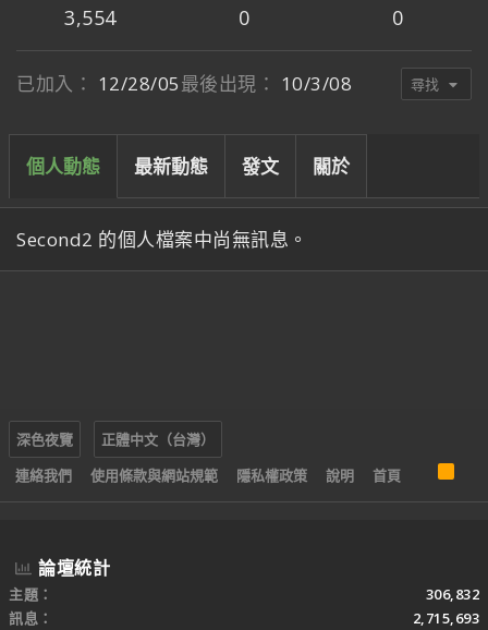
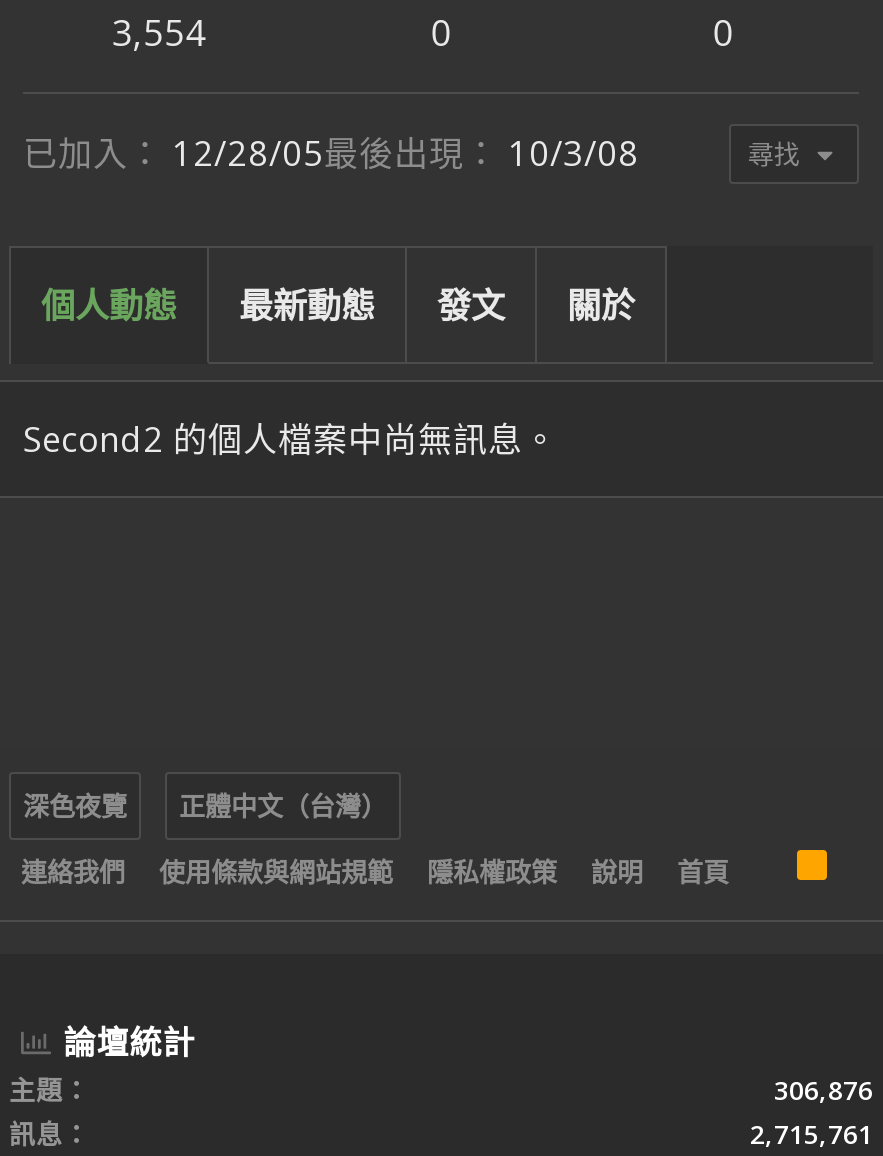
[425,584,479,603] 306,832 -> [774,1071,873,1107] 306,876
[412,608,479,627] 2,715,693 -> [750,1115,873,1151] 2,715,761

